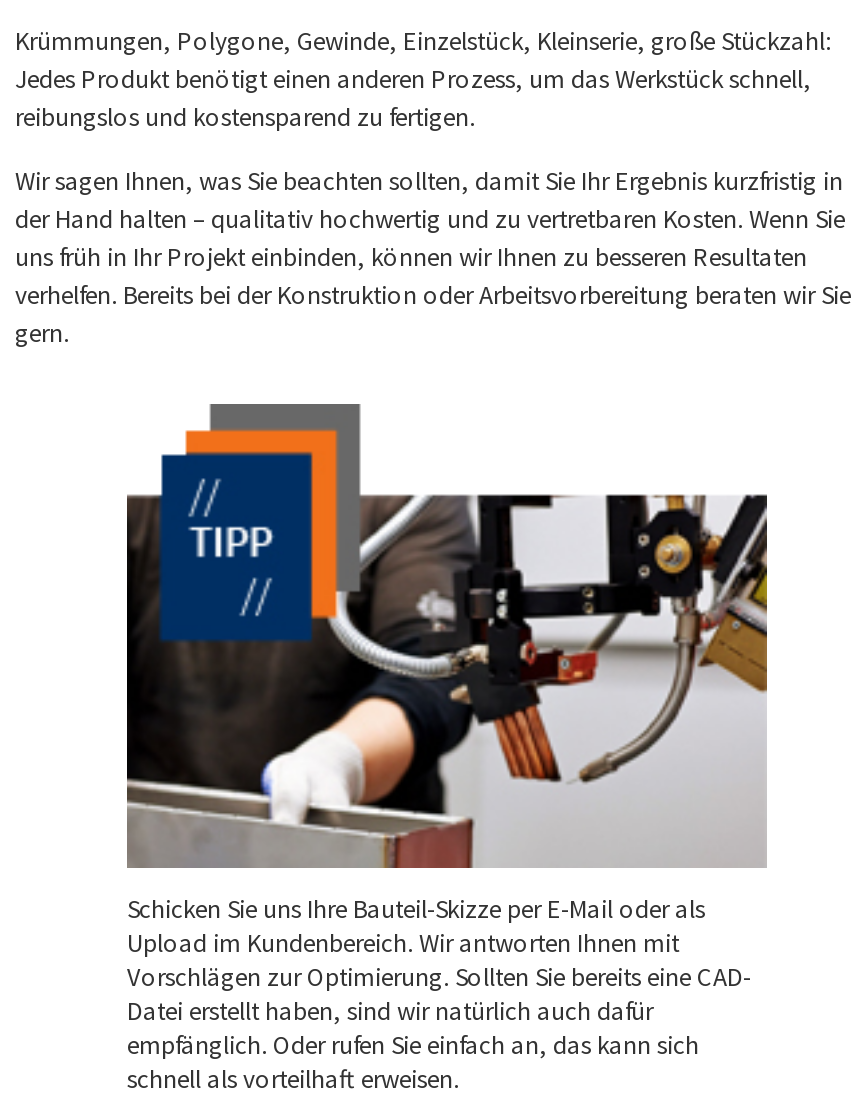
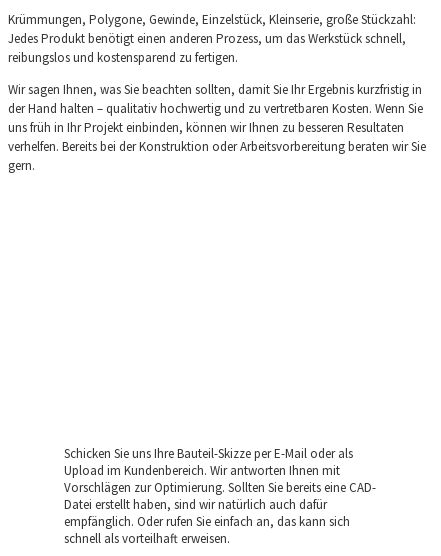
[125,402,769,870] [image] -> none

